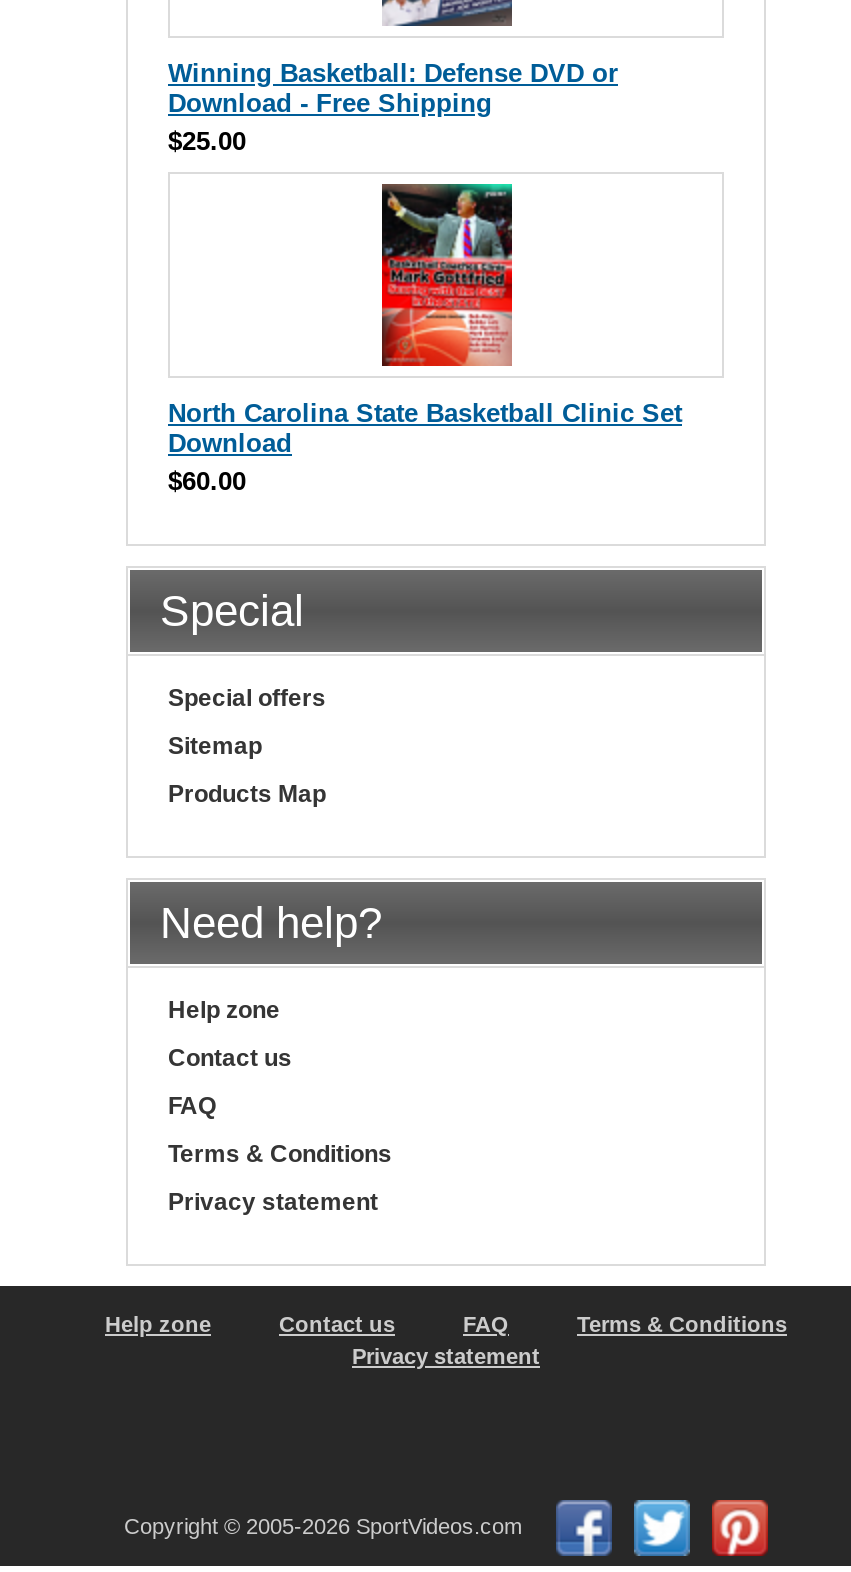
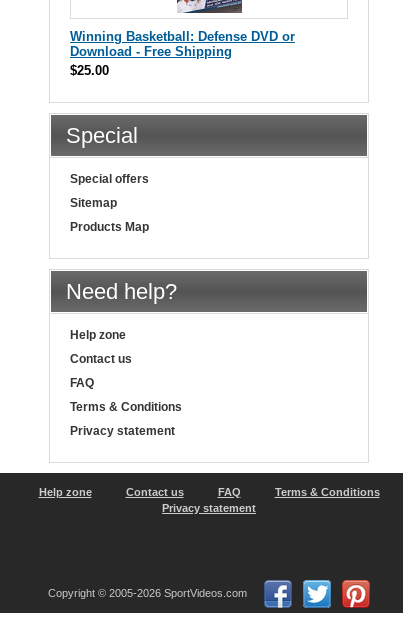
[168,182,682,496] [image] | North Carolina State Basketball Clinic Set | Download | $60.00 -> none

